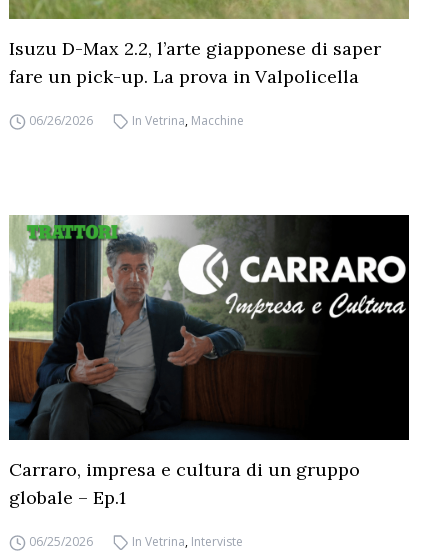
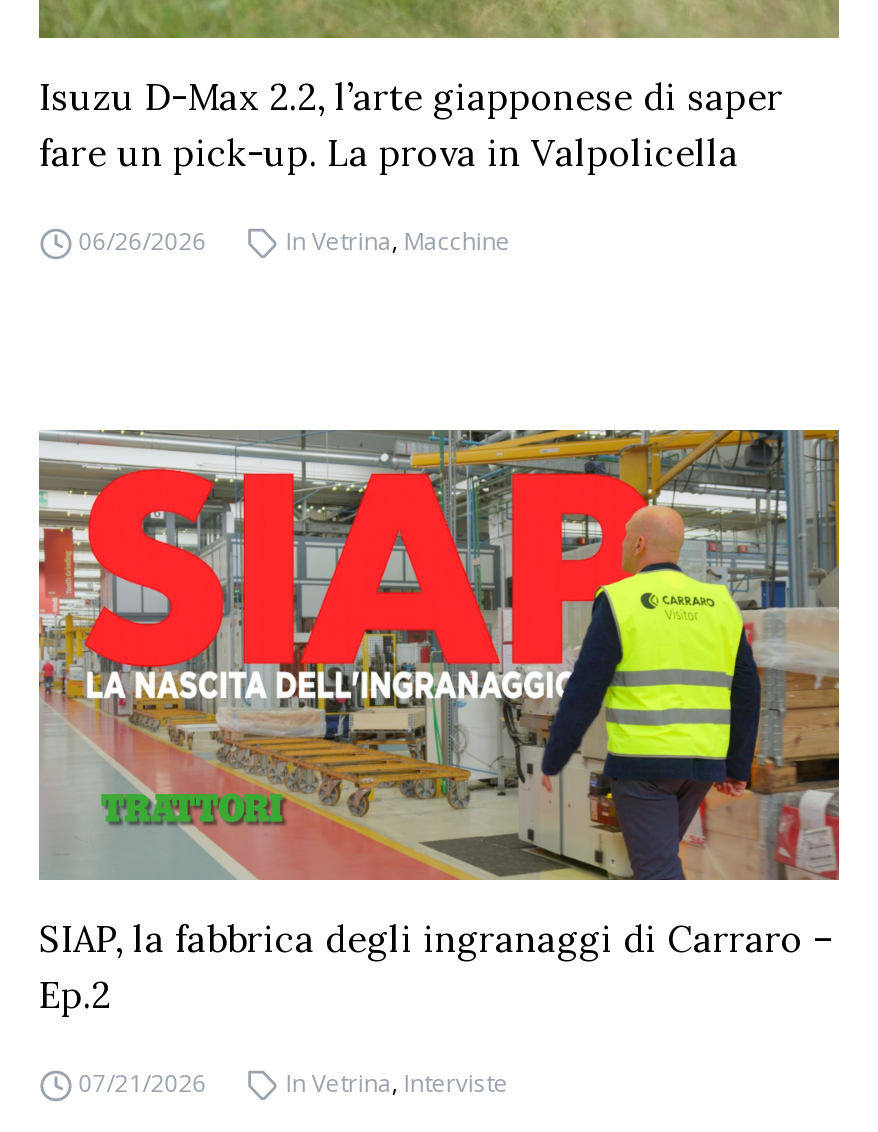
[9,214,410,509] [image] | Carraro, impresa e cultura di un gruppo | globale – Ep.1 -> [37,428,841,1018] [image] | SIAP, la fabbrica degli ingranaggi di Carraro – | Ep.2
[29,533,93,550] 06/25/2026 -> [78,1066,206,1100] 07/21/2026

